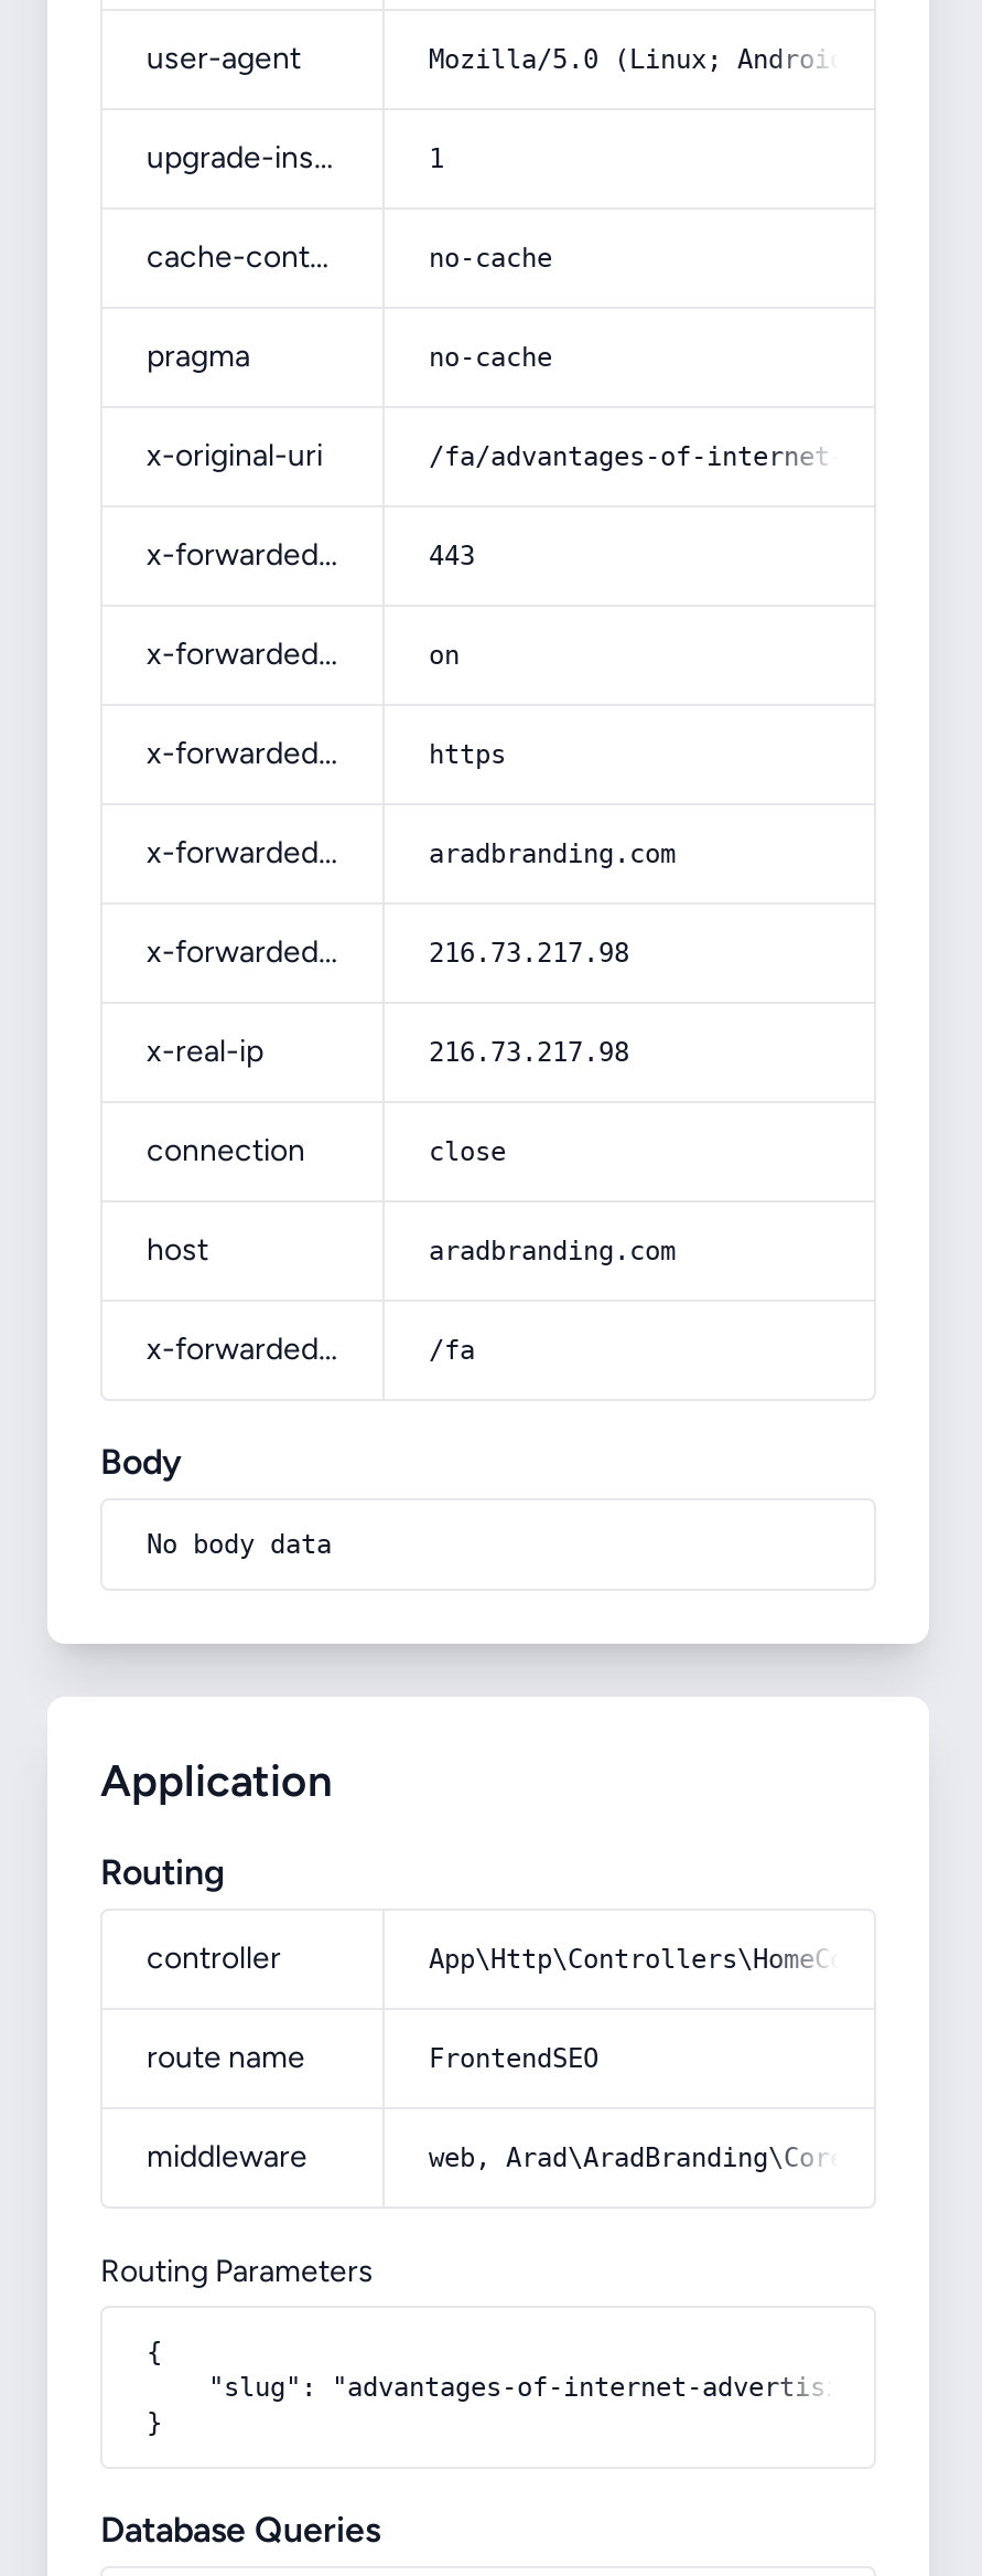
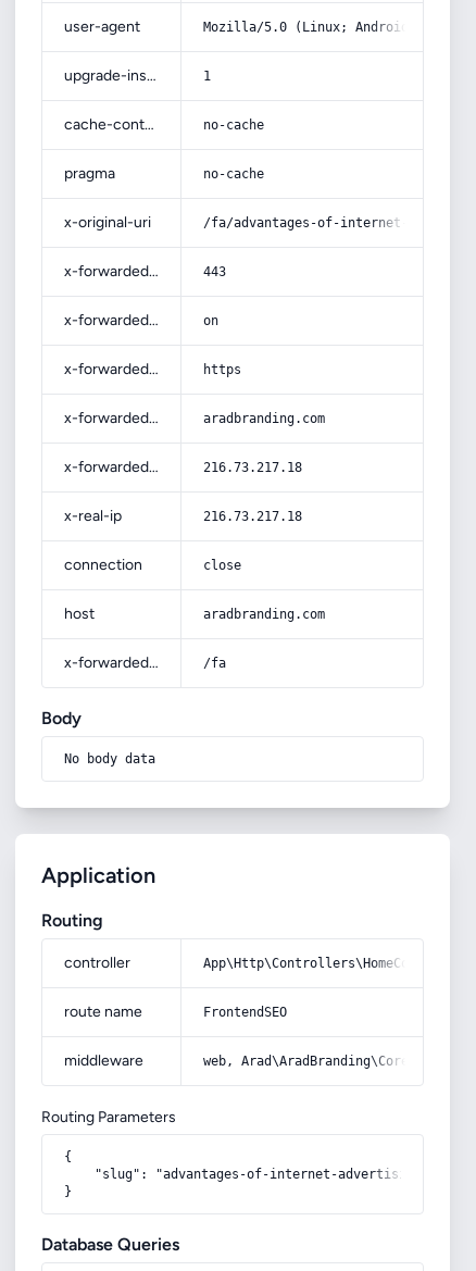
[429,938,629,969] 216.73.217.98 -> [203,460,302,475] 216.73.217.18
[429,1037,629,1068] 216.73.217.98 -> [203,509,302,524] 216.73.217.18

